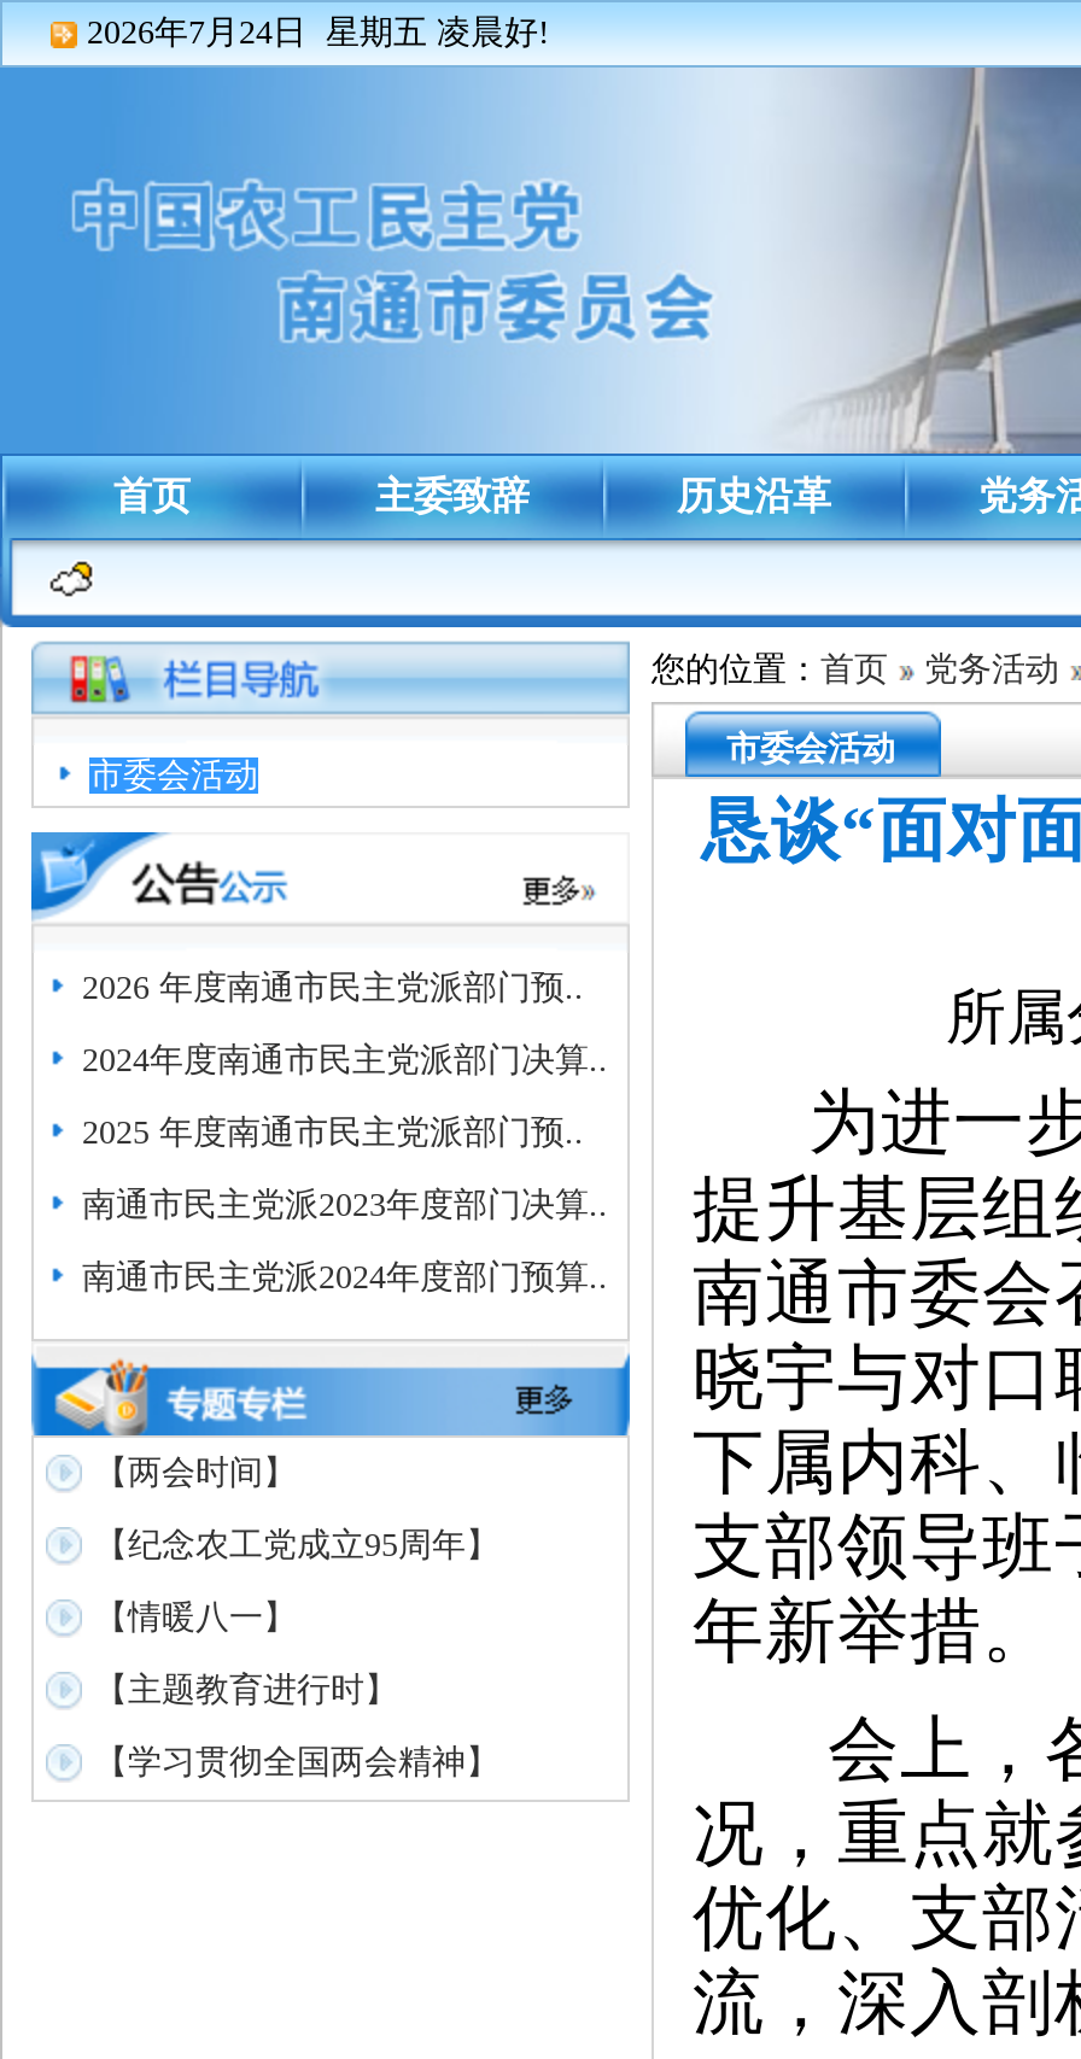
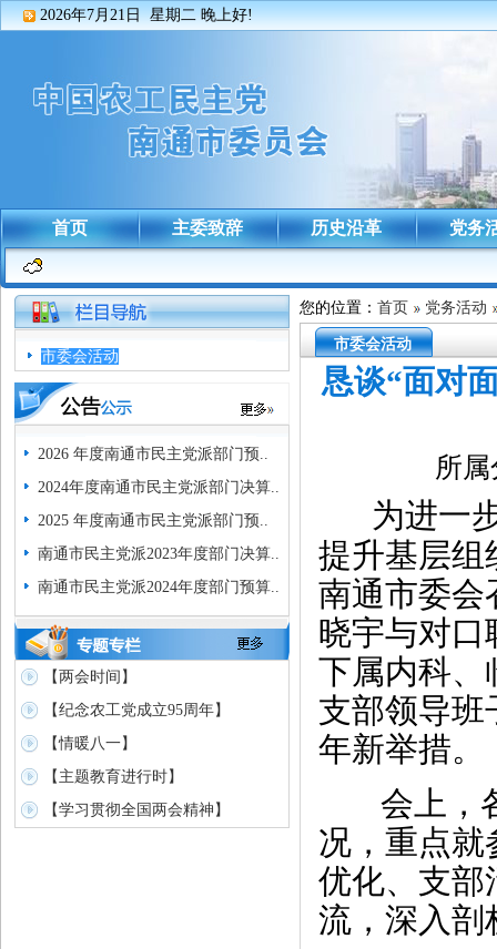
[87,14,550,51] 2026年7月24日 星期五凌晨好! -> [40,7,253,23] 2026年7月21日 星期二晚上好!
[820,65,1074,454] [image] -> [377,31,494,208] [image]

